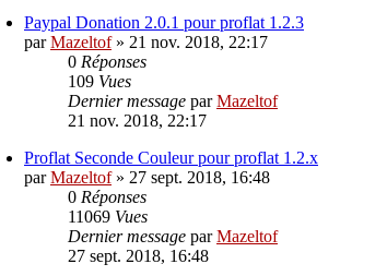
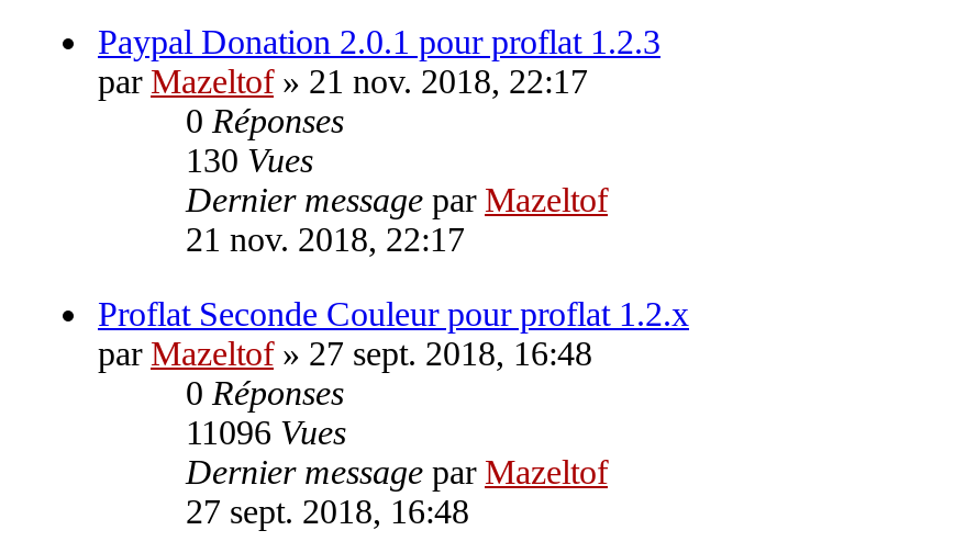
[68,72,131,90] 109 Vues -> [186,141,313,178] 130 Vues
[68,207,148,226] 11069 Vues -> [186,413,346,451] 11096 Vues

